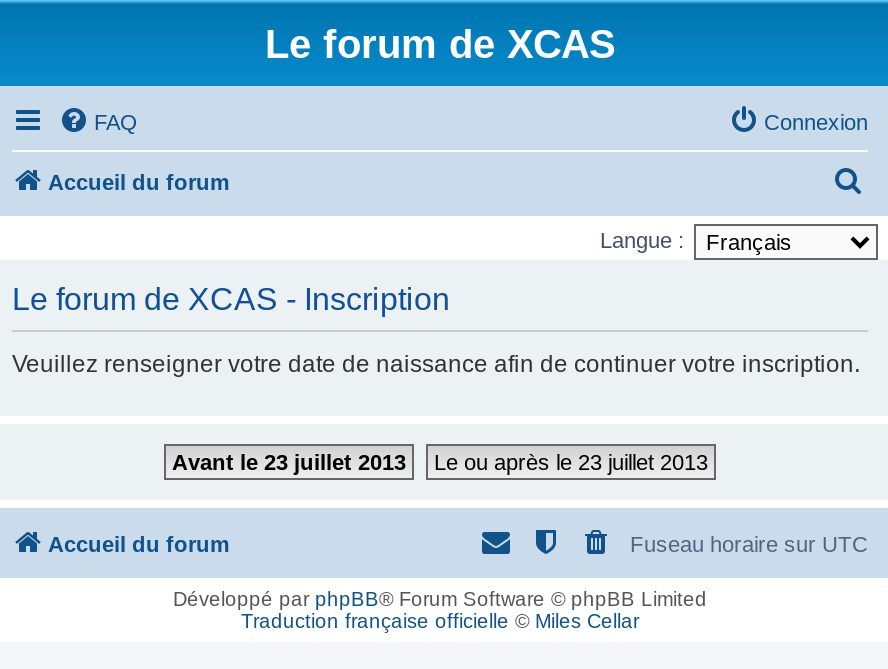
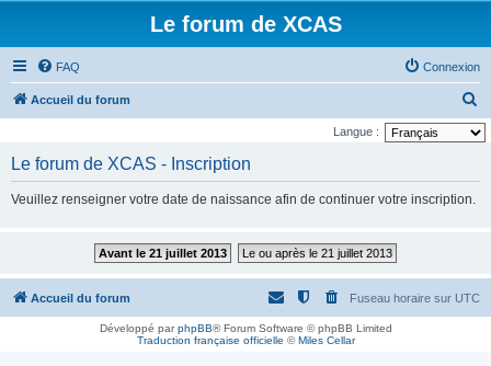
[172,450,406,474] Avant le 23 juillet 2013 -> [99,247,227,260] Avant le 21 juillet 2013
[434,450,708,474] Le ou après le 23 juillet 2013 -> [242,247,392,260] Le ou après le 21 juillet 2013

